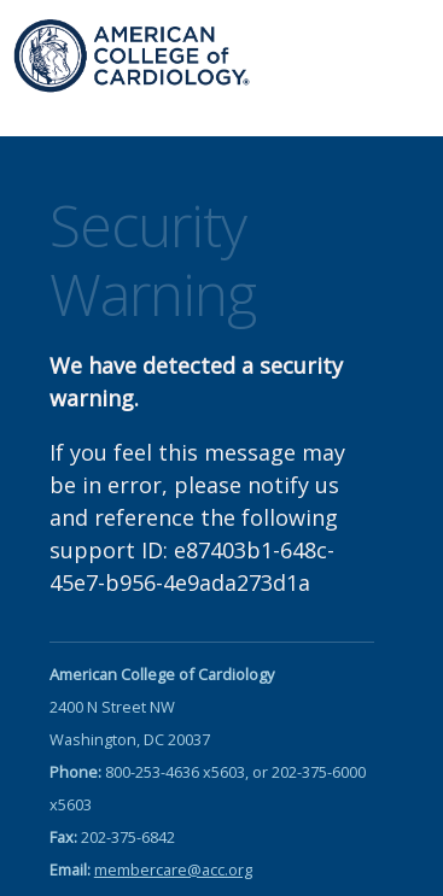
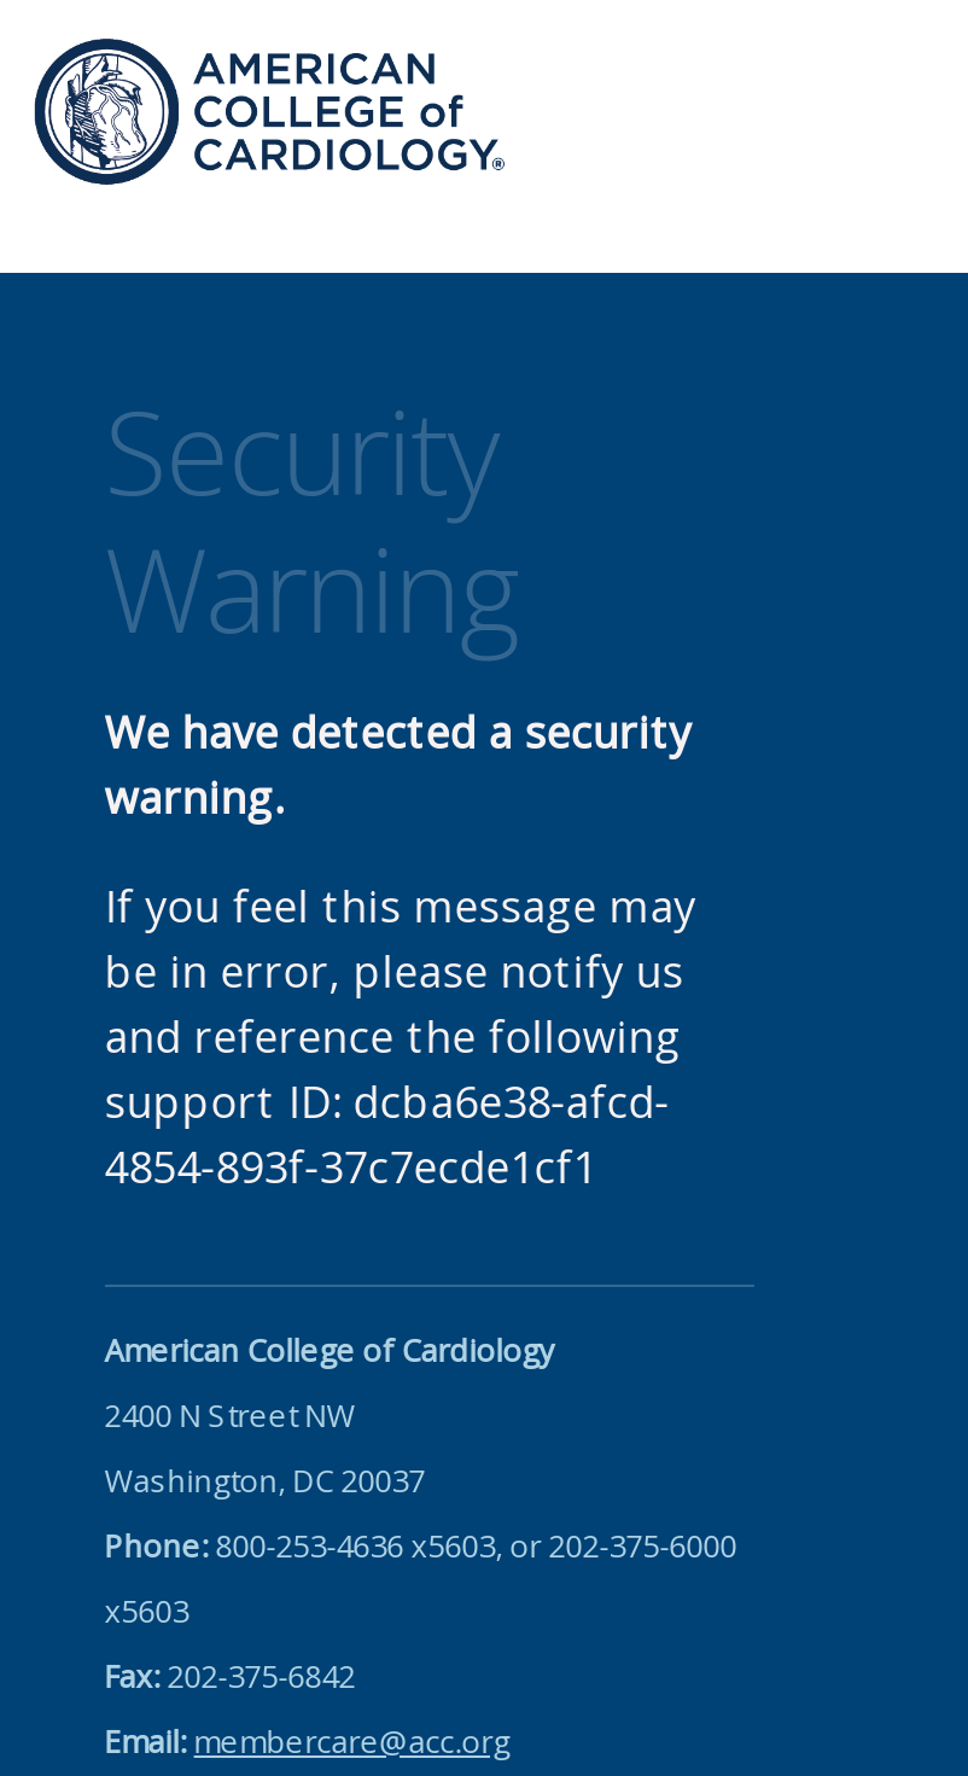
[49,536,334,597] support ID: e87403b1-648c- | 45e7-b956-4e9ada273d1a -> [105,1073,669,1196] support ID: dcba6e38-afcd- | 4854-893f-37c7ecde1cf1

